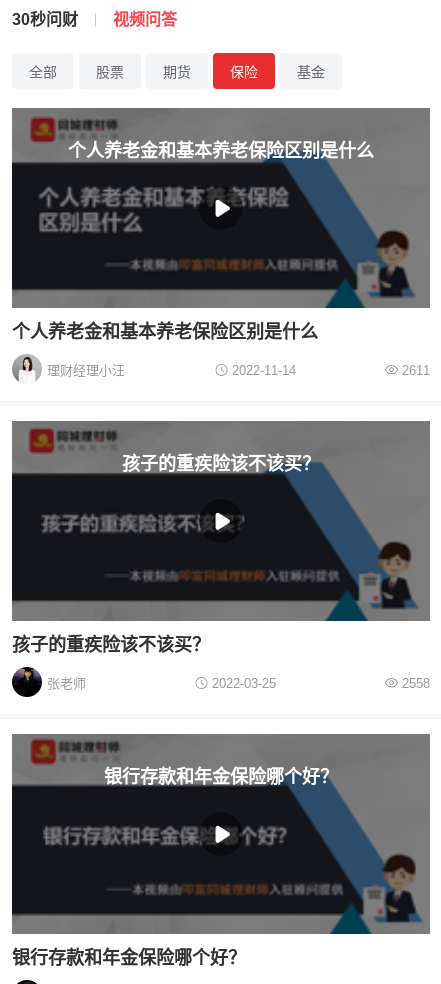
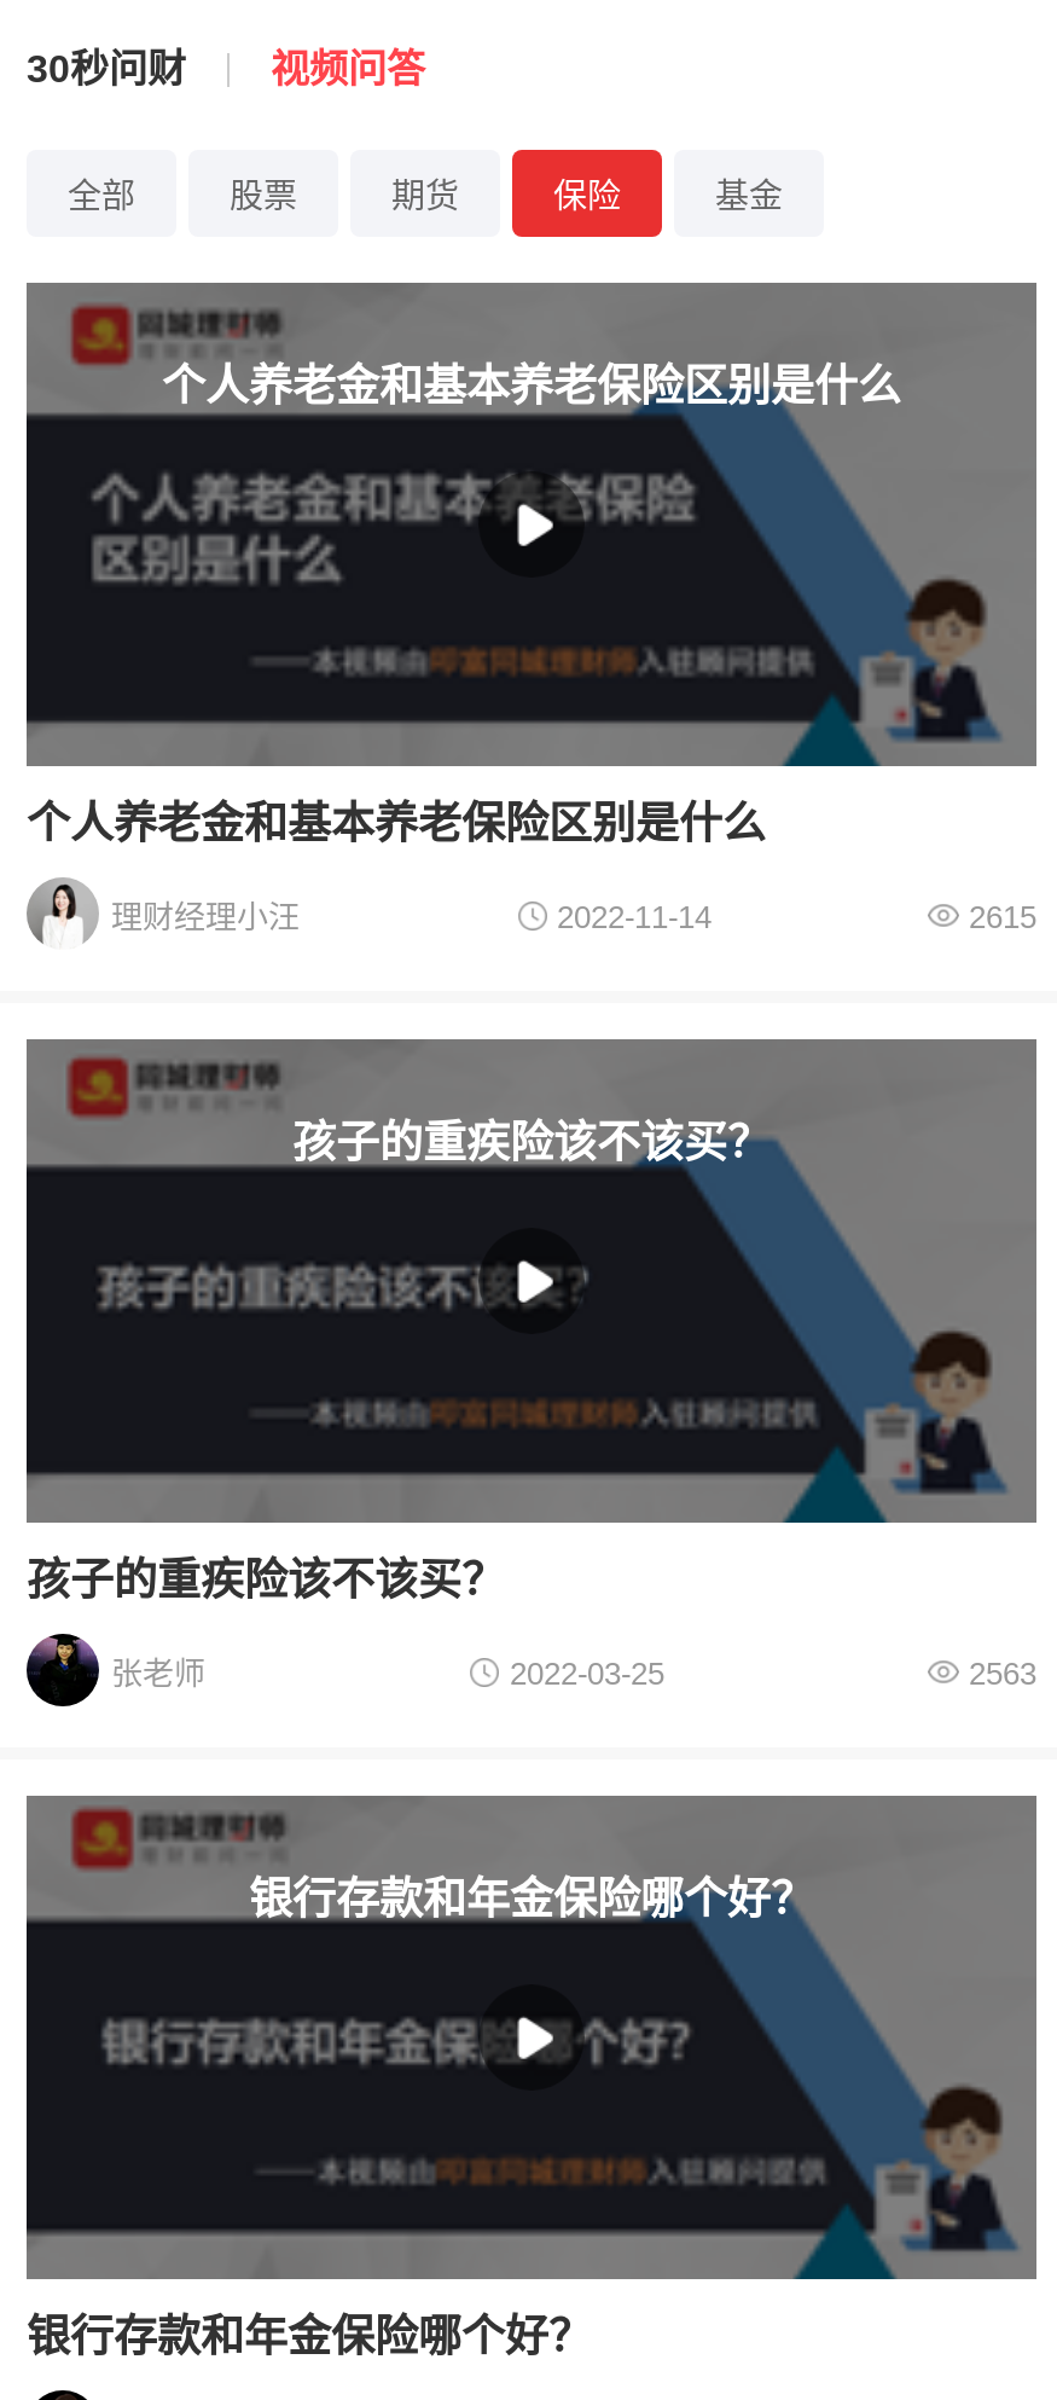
[402,363,430,378] 2611 -> [969,899,1036,935] 2615
[402,676,430,691] 2558 -> [969,1656,1036,1692] 2563

